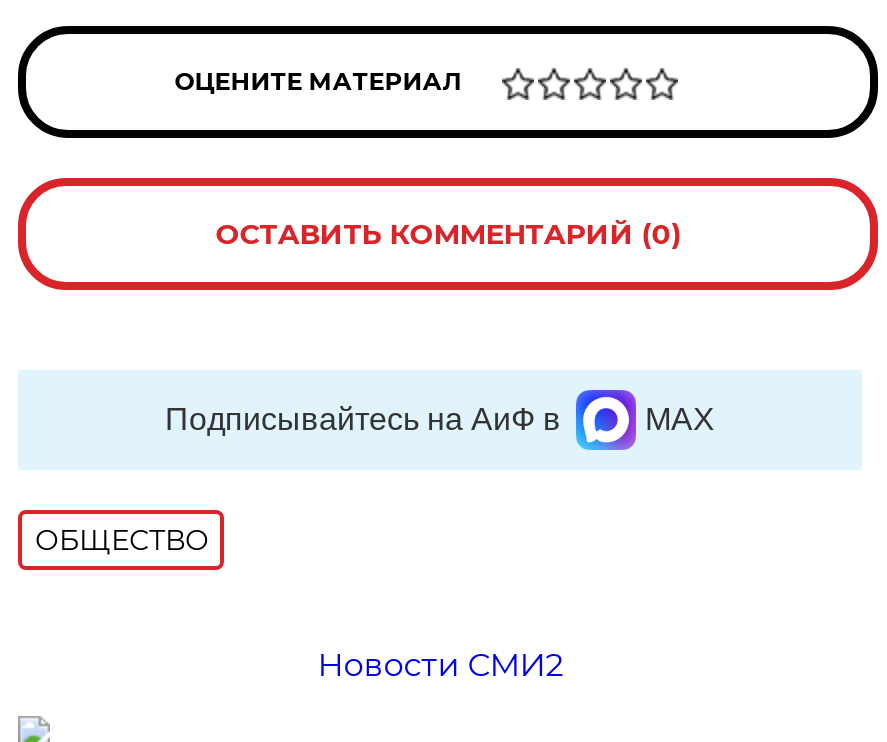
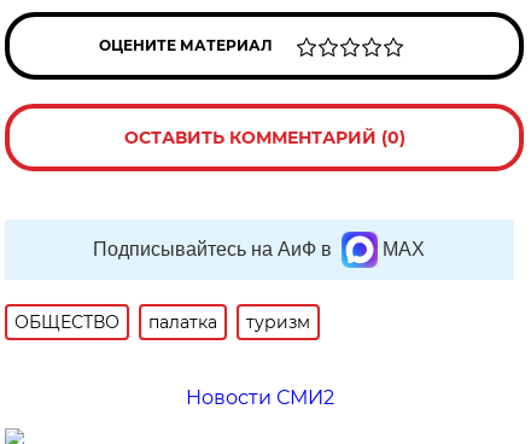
none -> [149,311,311,333] палатка | туризм

